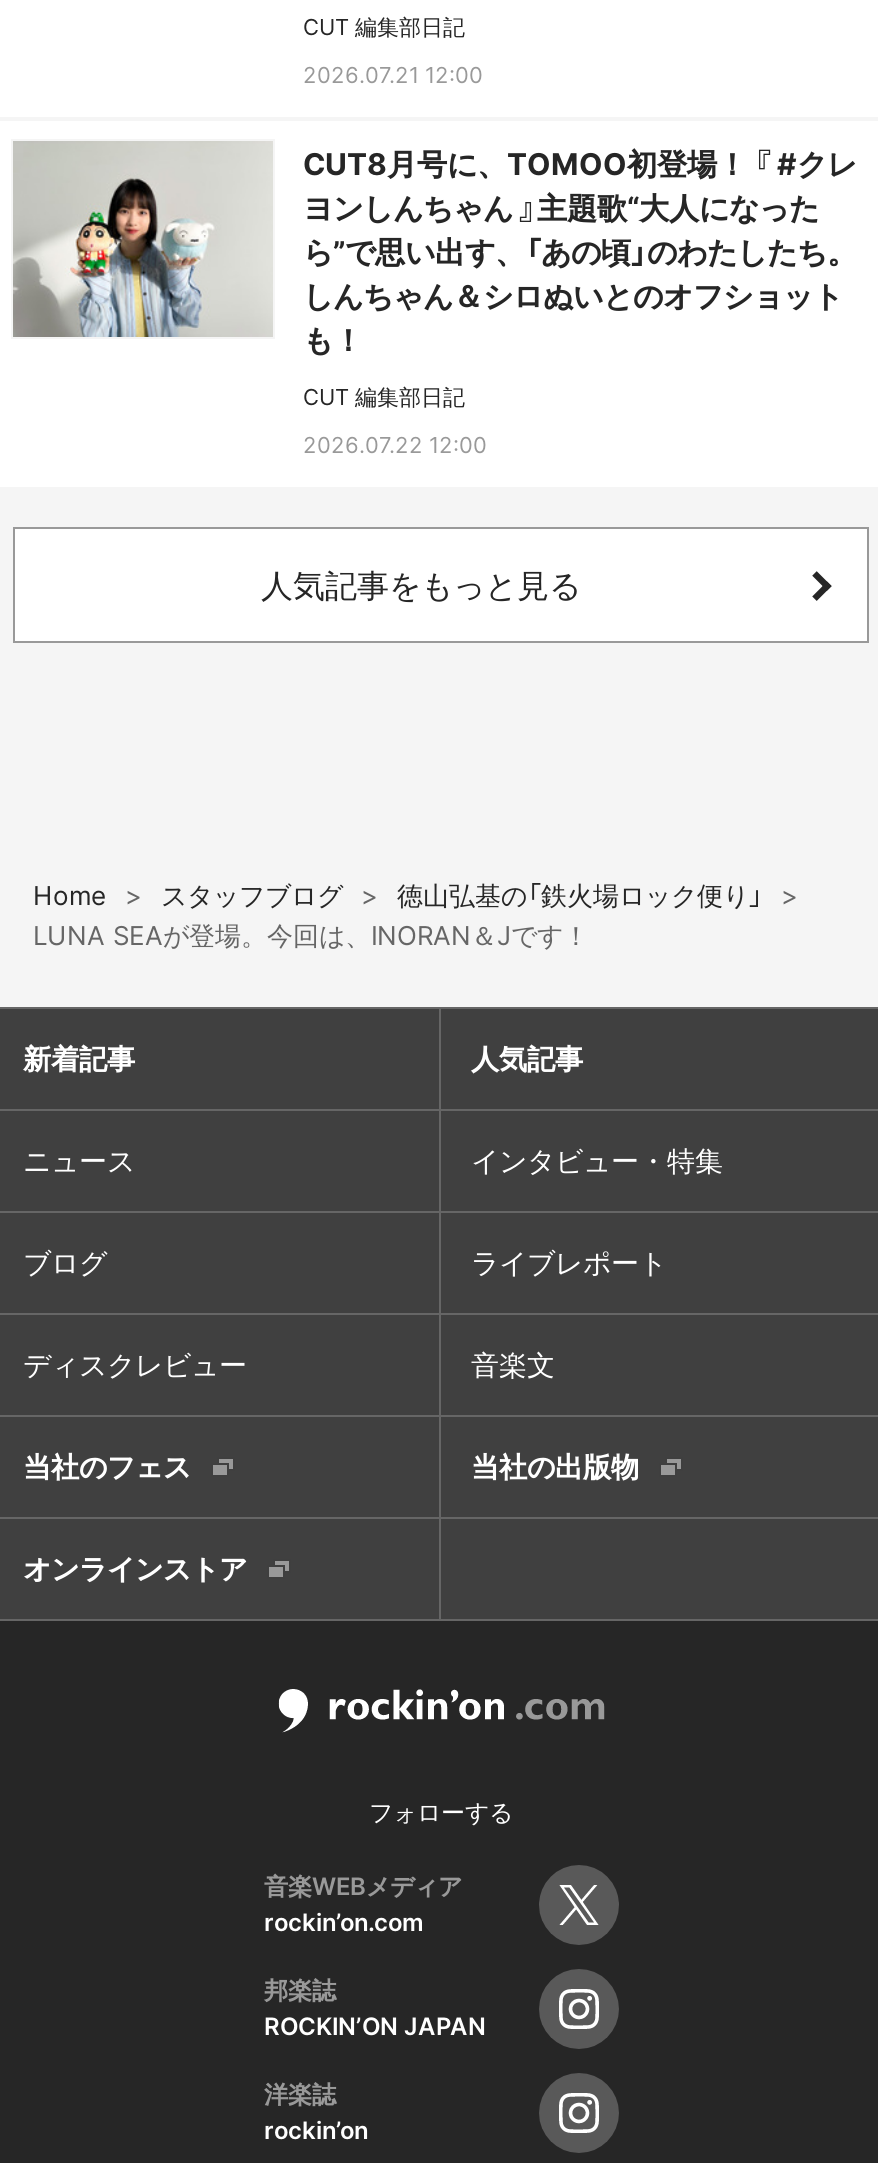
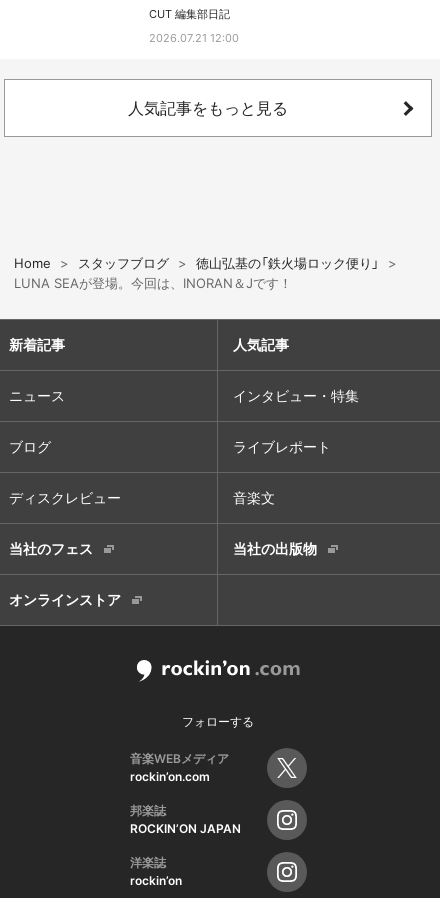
[11,141,857,459] [image] | CUT8月号に、TOMOO初登場！ 『 #クレ | ヨンしんちゃん 』主題歌“大人になった | ら”で思い出す、「あの頃」のわたしたち。 | しんちゃん＆シロぬいとのオフショット | も！ | CUT 編集部日記 | 2026.07.22 12:00 -> none

